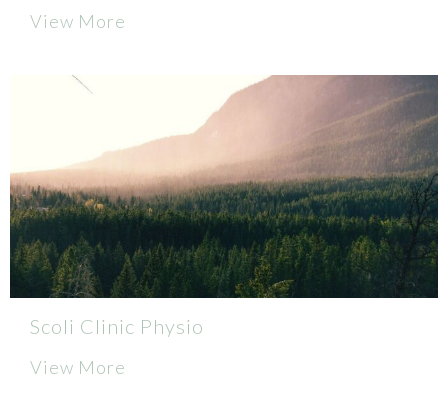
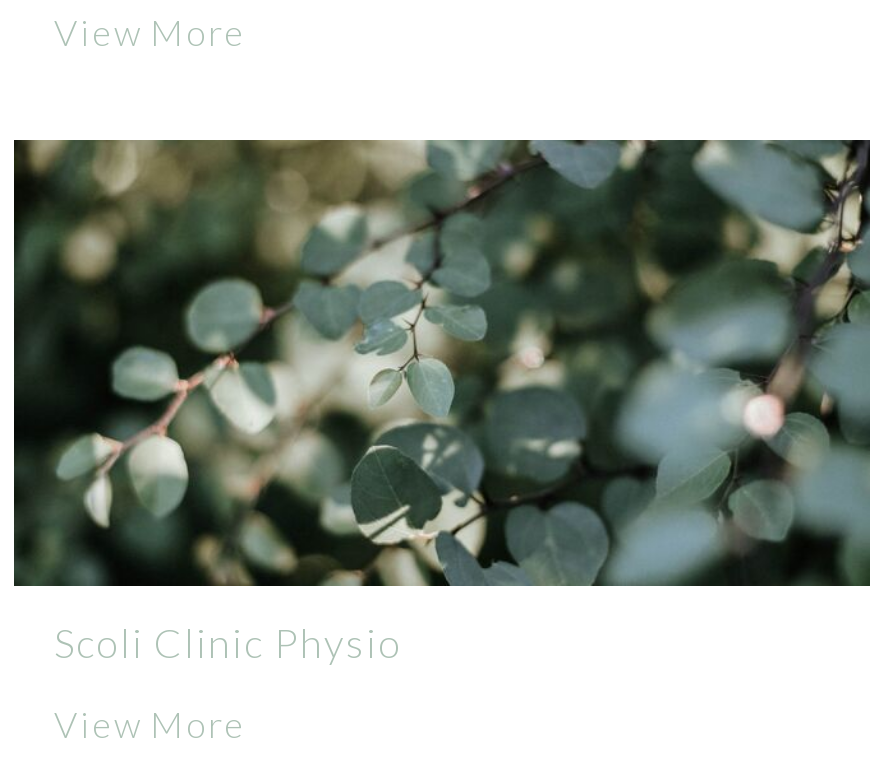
[9,75,439,299] [image] -> [12,138,872,588] [image]

